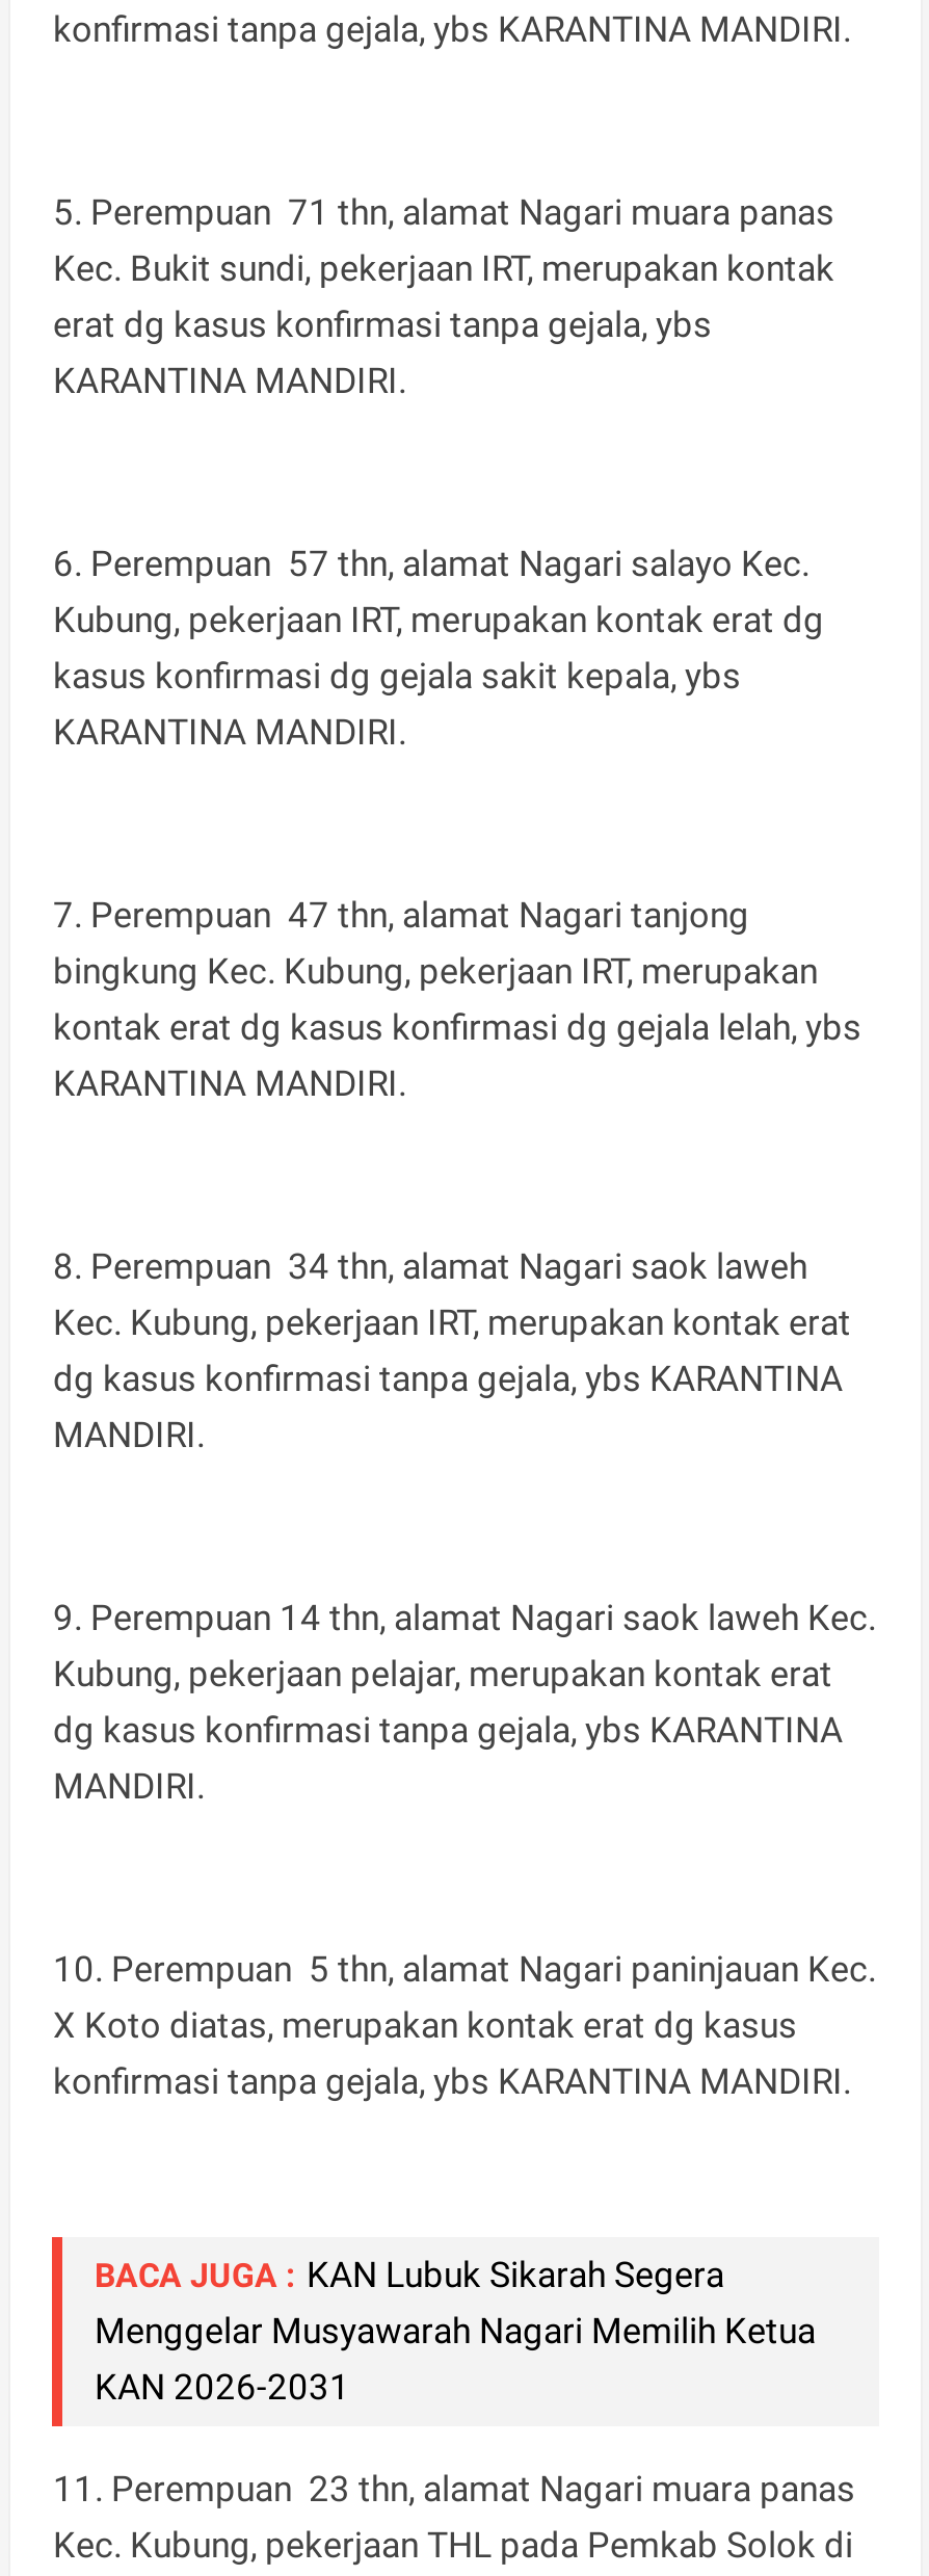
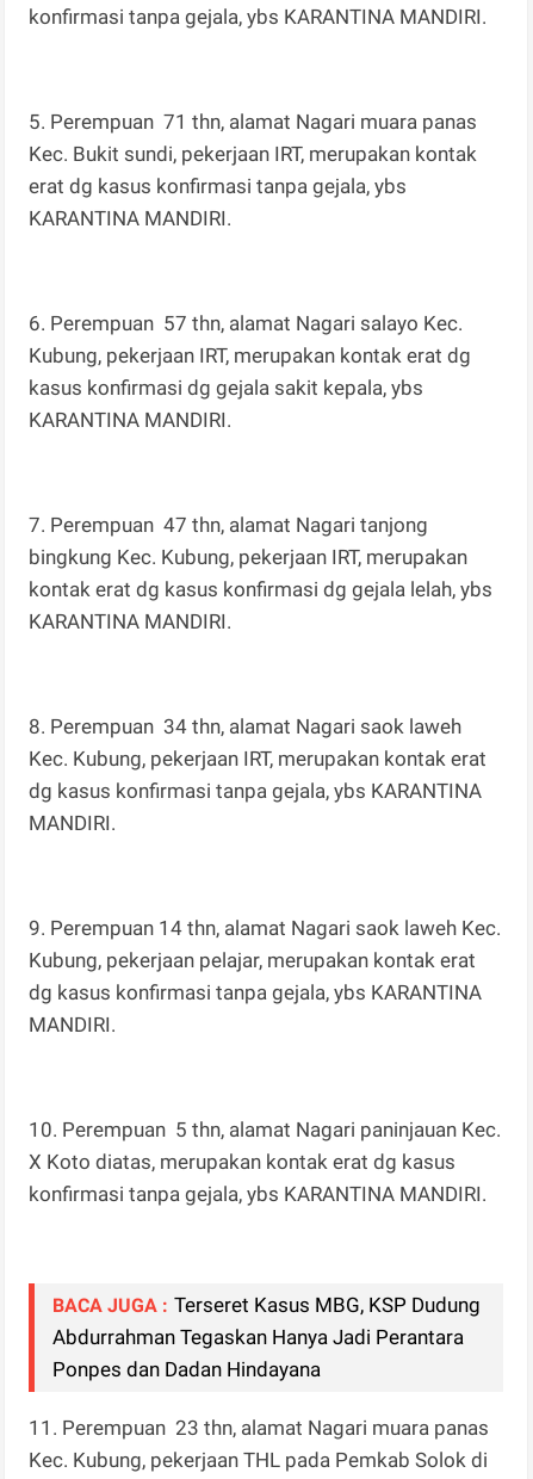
[95,2254,816,2408] BACA JUGA : KAN Lubuk Sikarah Segera | Menggelar Musyawarah Nagari Memilih Ketua | KAN 2026-2031 -> [53,1293,481,1381] BACA JUGA : Terseret Kasus MBG, KSP Dudung | Abdurrahman Tegaskan Hanya Jadi Perantara | Ponpes dan Dadan Hindayana

